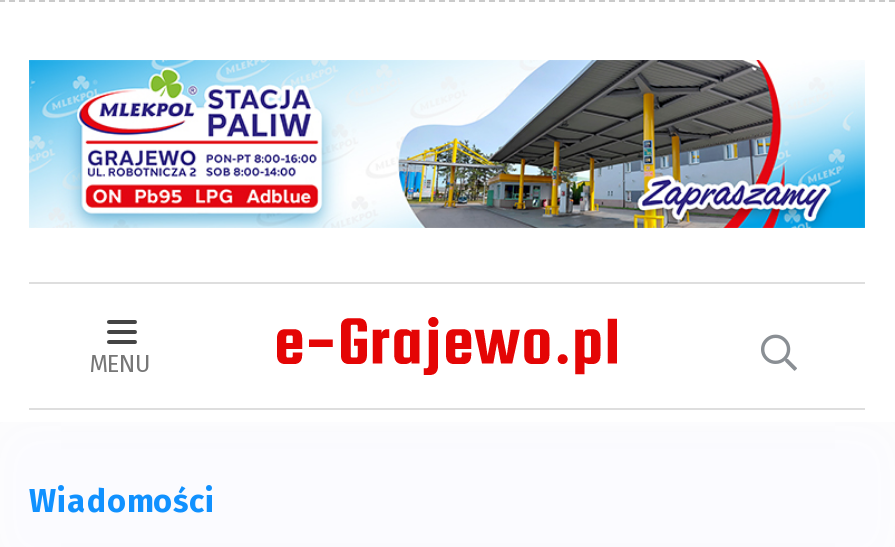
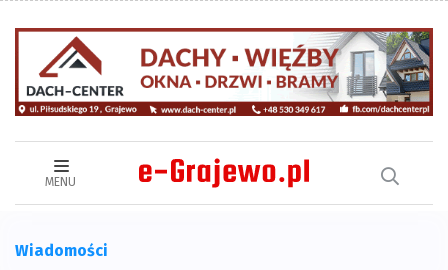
[27,56,867,232] [image] -> [14,27,434,117] [image]

